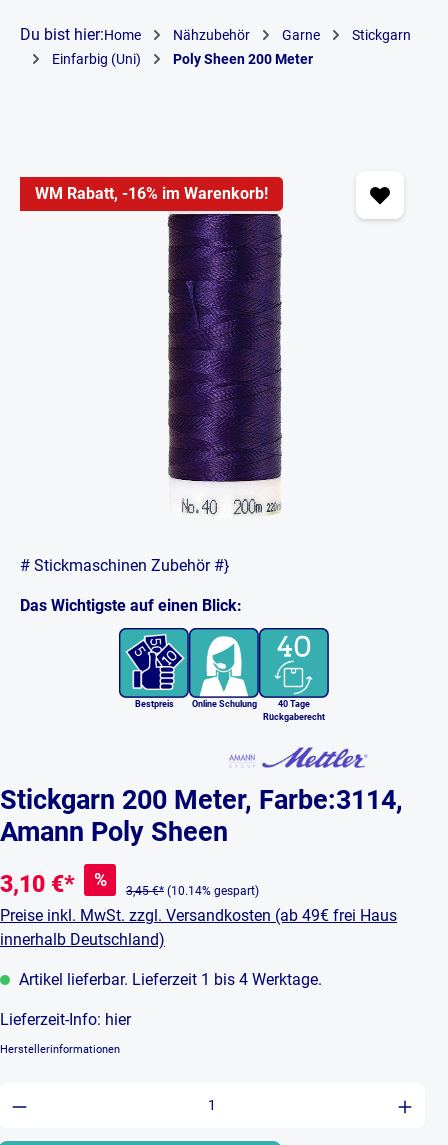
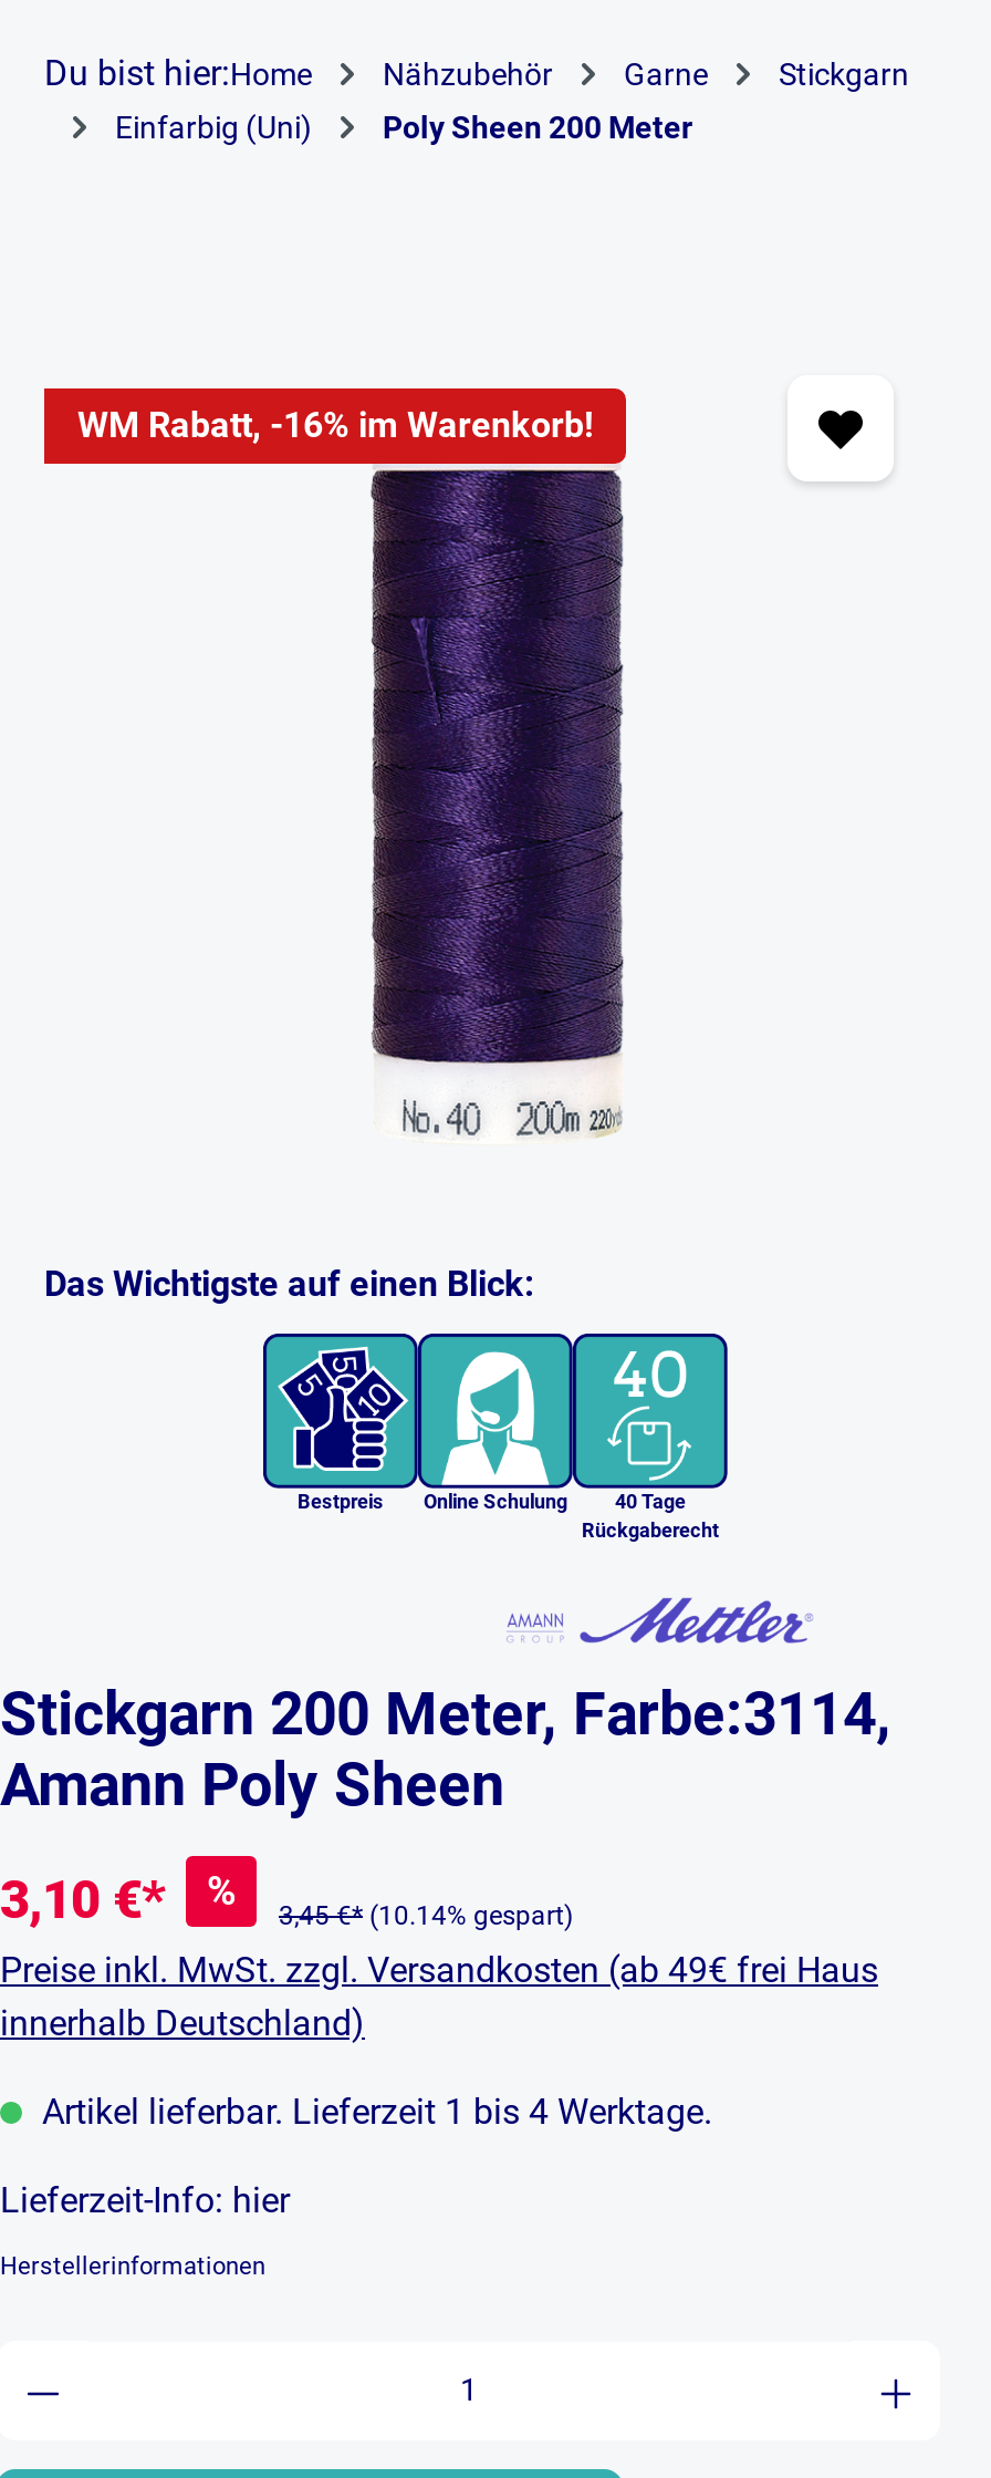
[20,556,229,575] # Stickmaschinen Zubehör #} -> none

